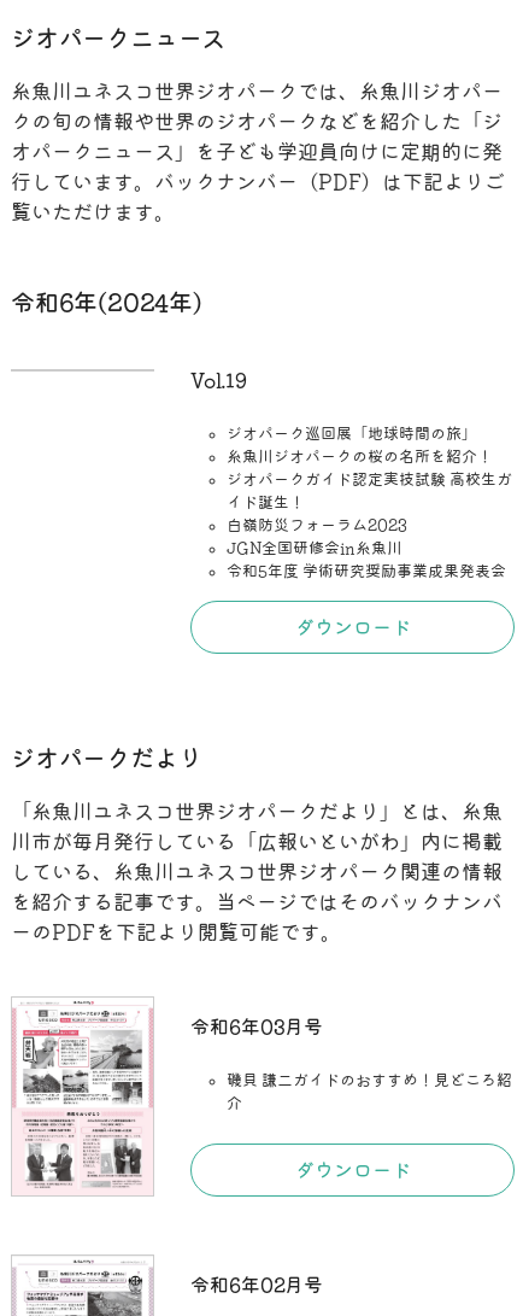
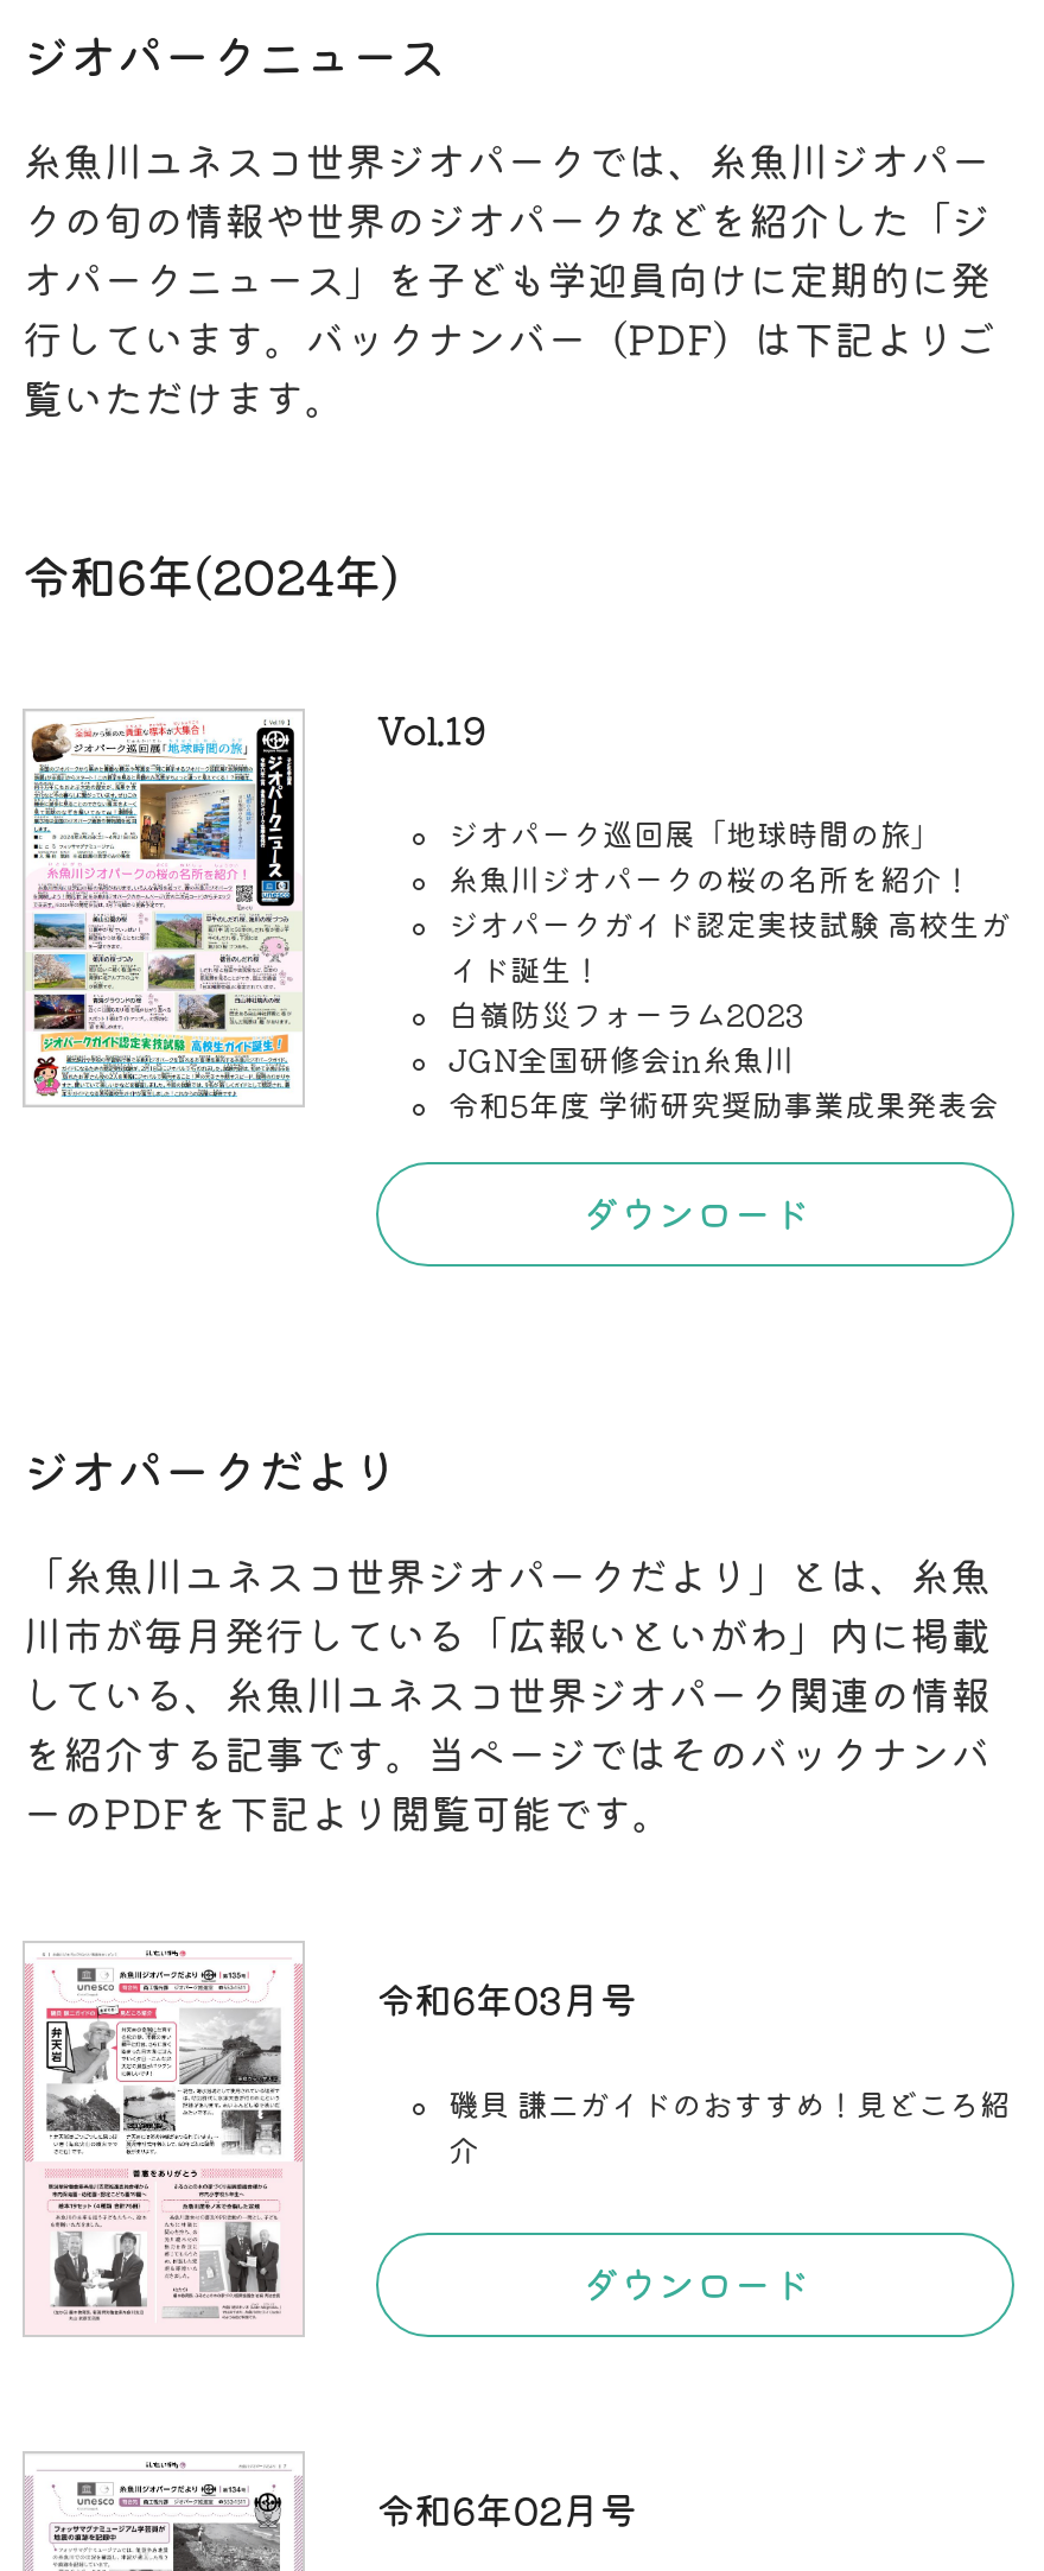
none -> [23,717,305,1109] [image]

